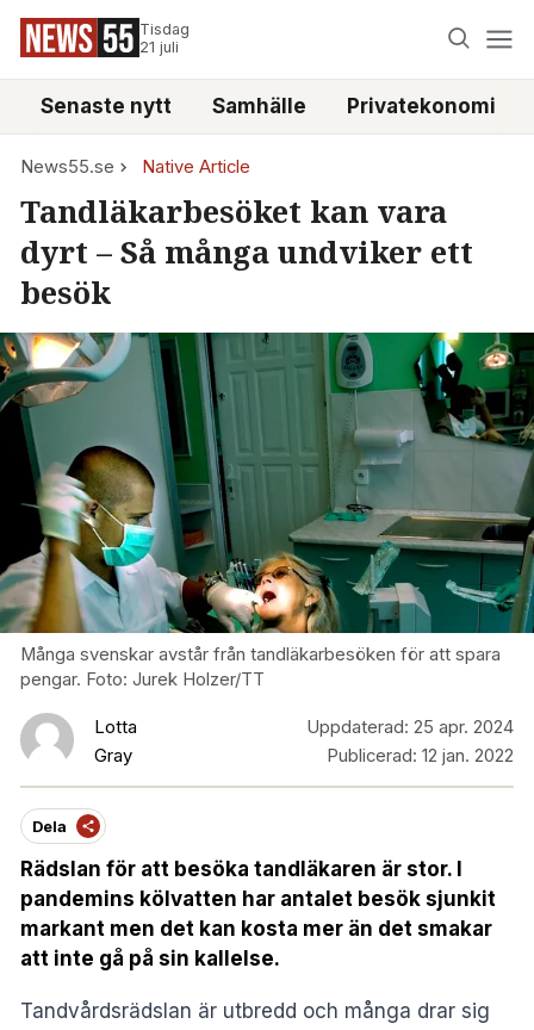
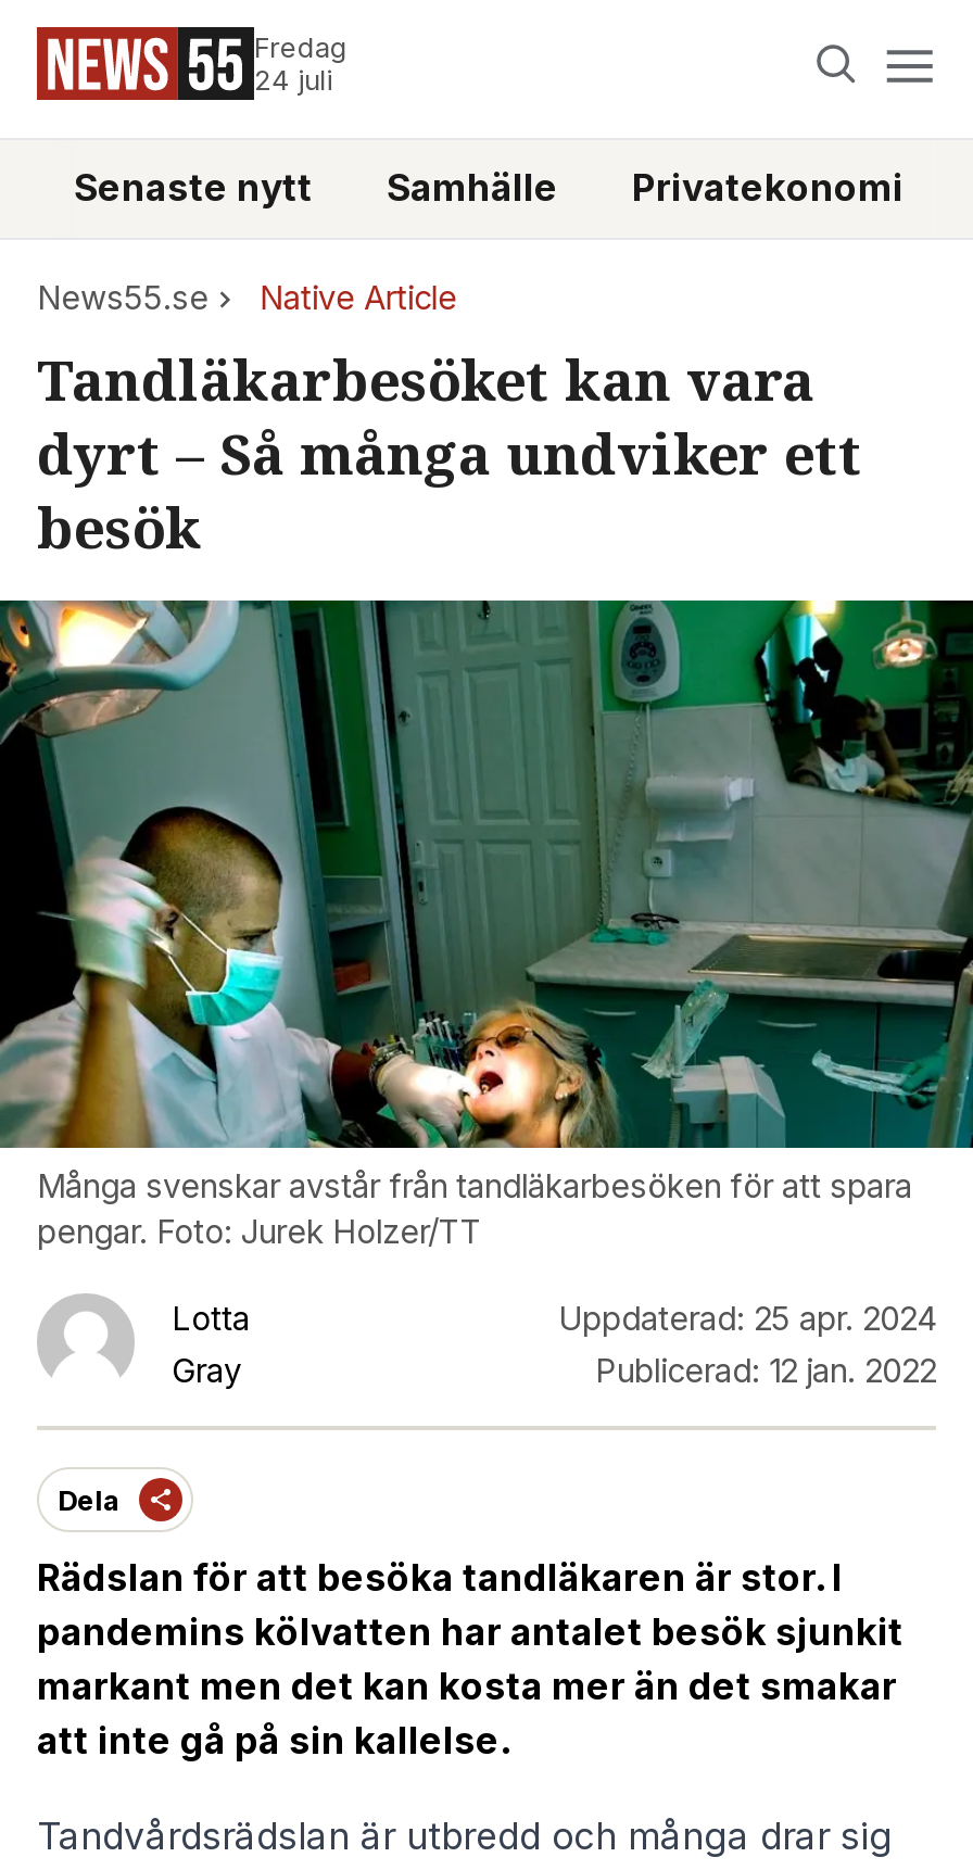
[139,20,190,56] Tisdag | 21 juli -> [254,31,347,97] Fredag | 24 juli

